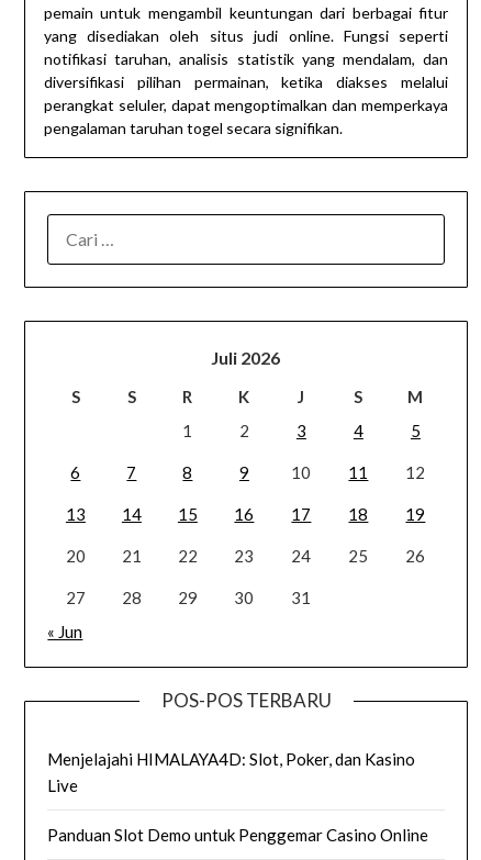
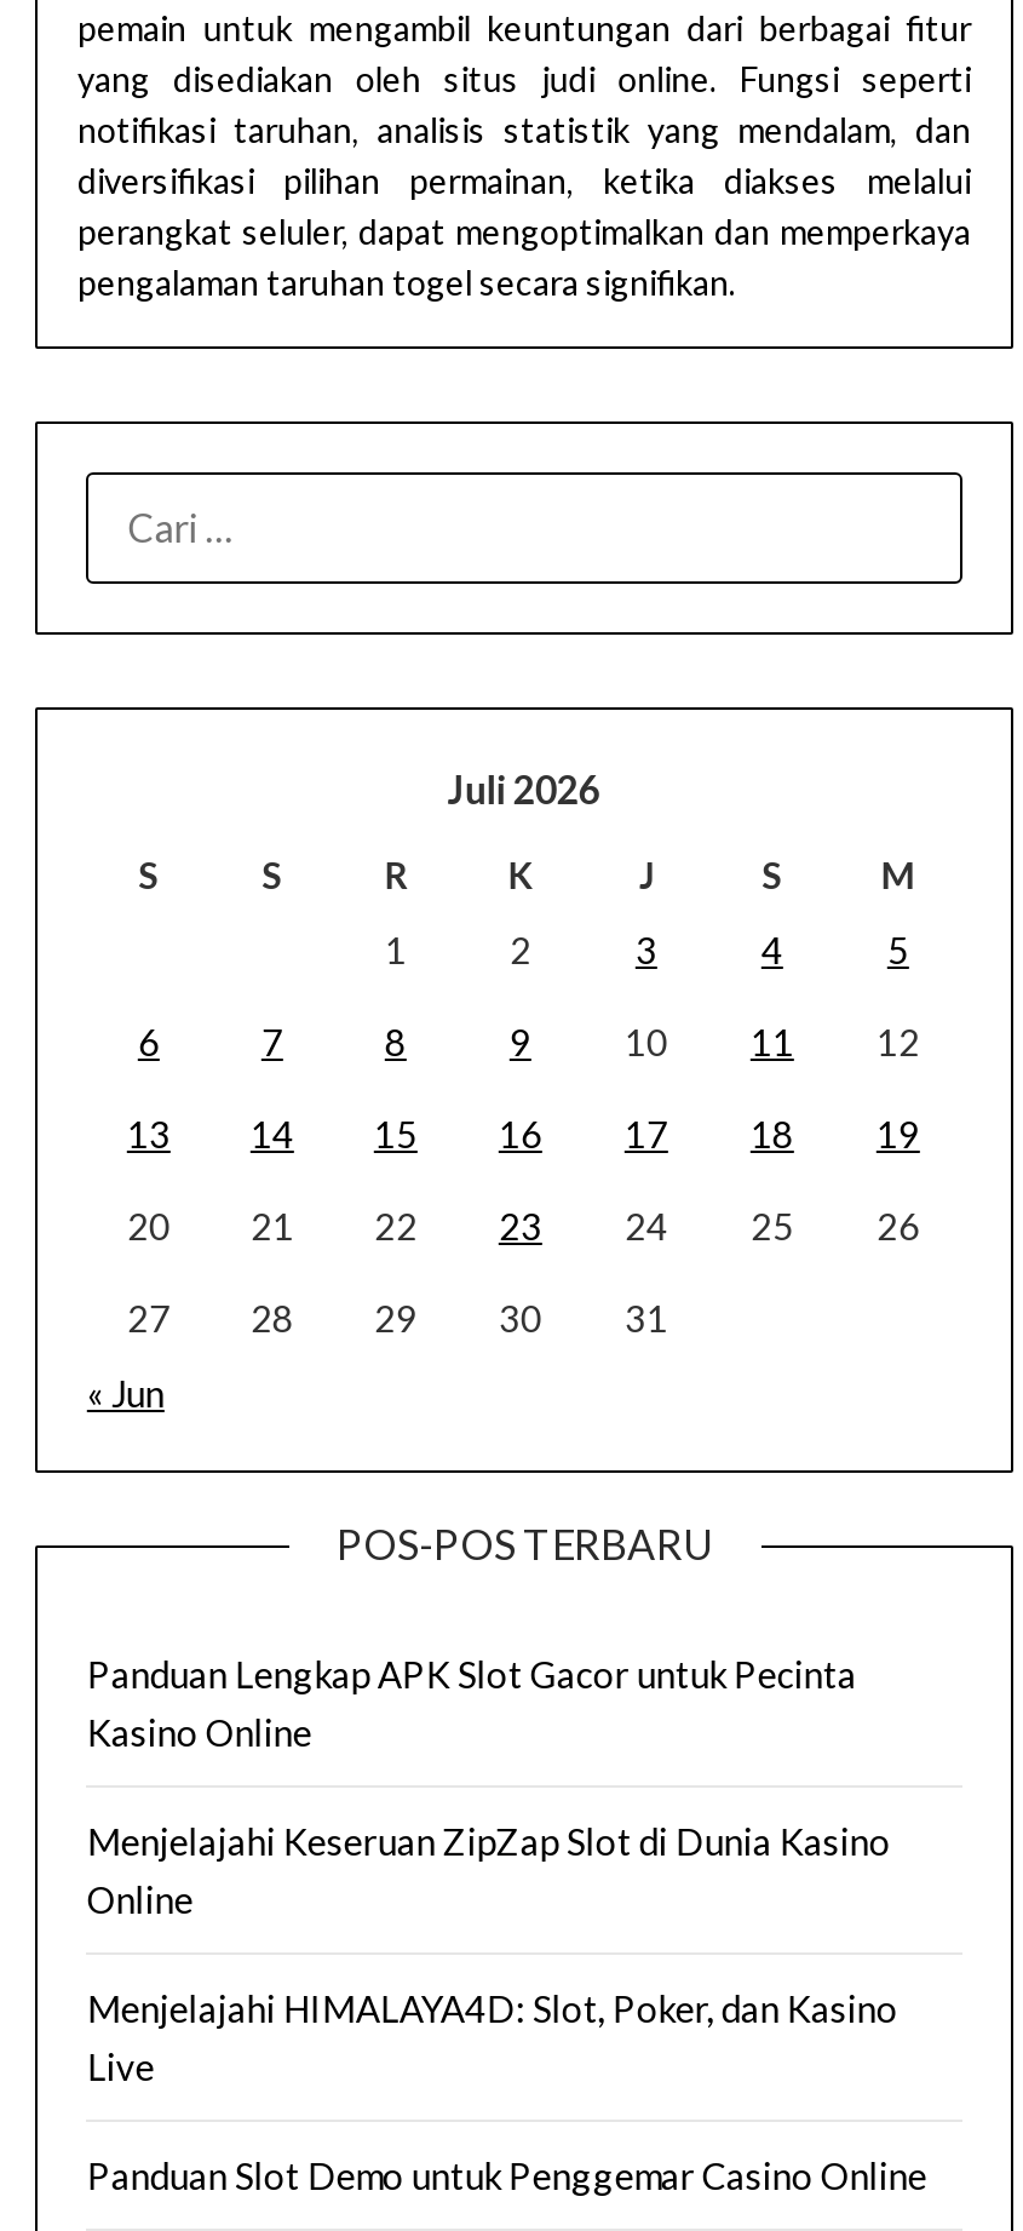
none -> [87,1652,891,1921] Panduan Lengkap APK Slot Gacor untuk Pecinta | Kasino Online | Menjelajahi Keseruan ZipZap Slot di Dunia Kasino | Online

